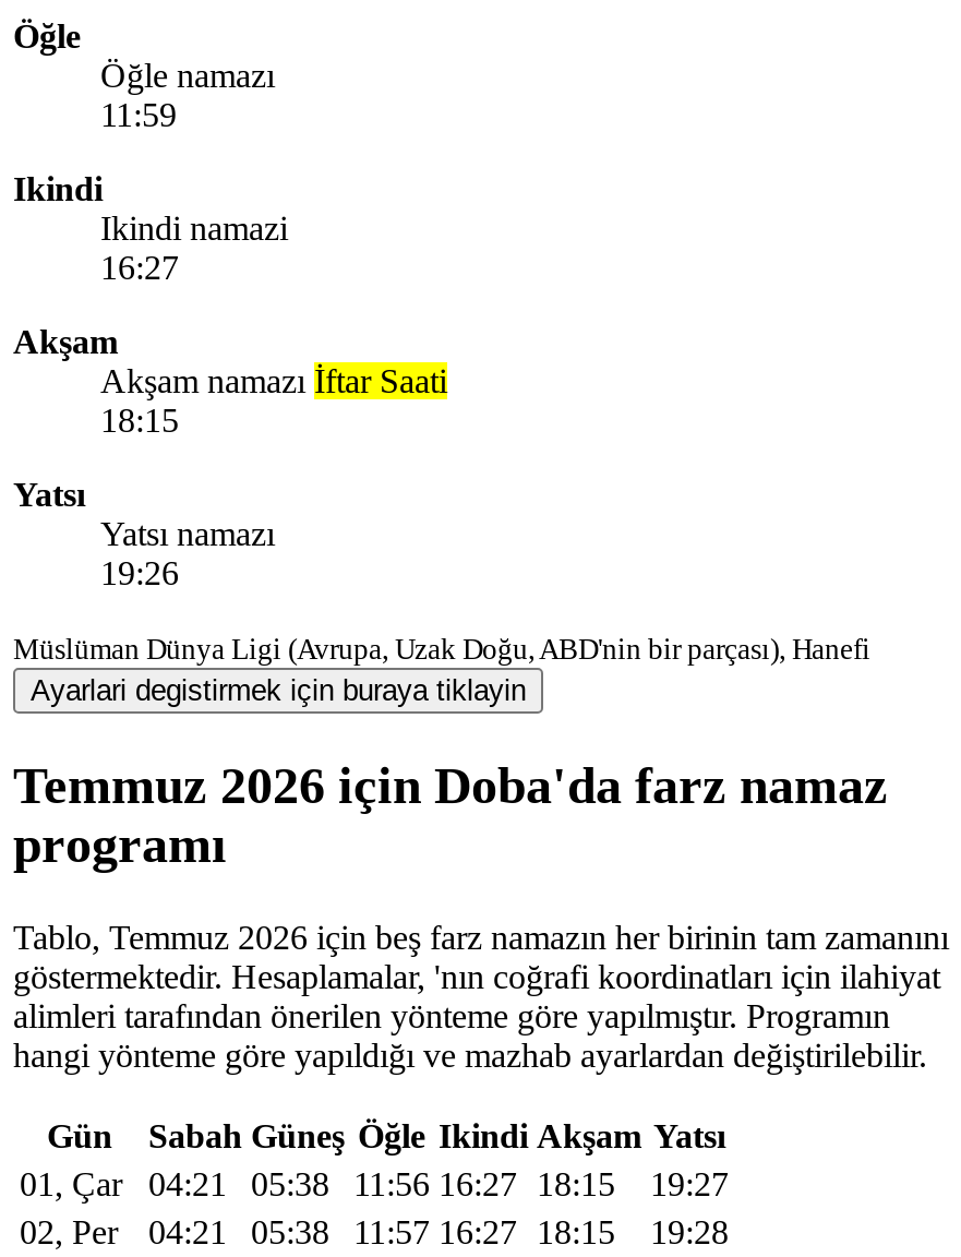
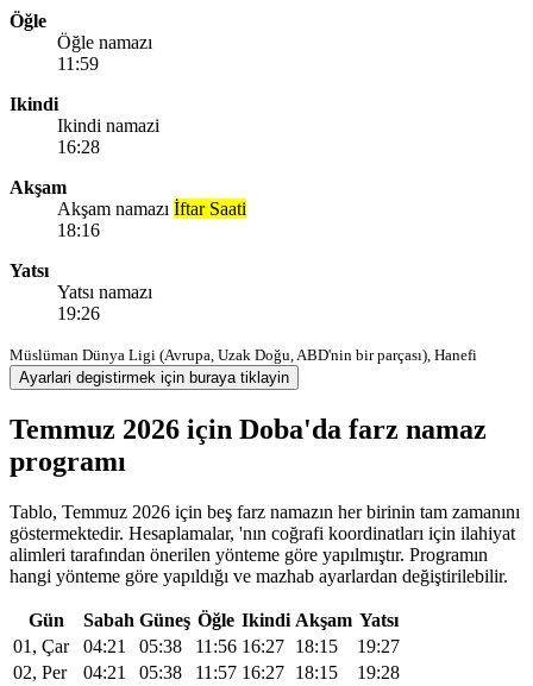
[100,249,179,286] 16:27 -> [57,137,100,157] 16:28
[100,401,179,438] 18:15 -> [57,220,100,240] 18:16

